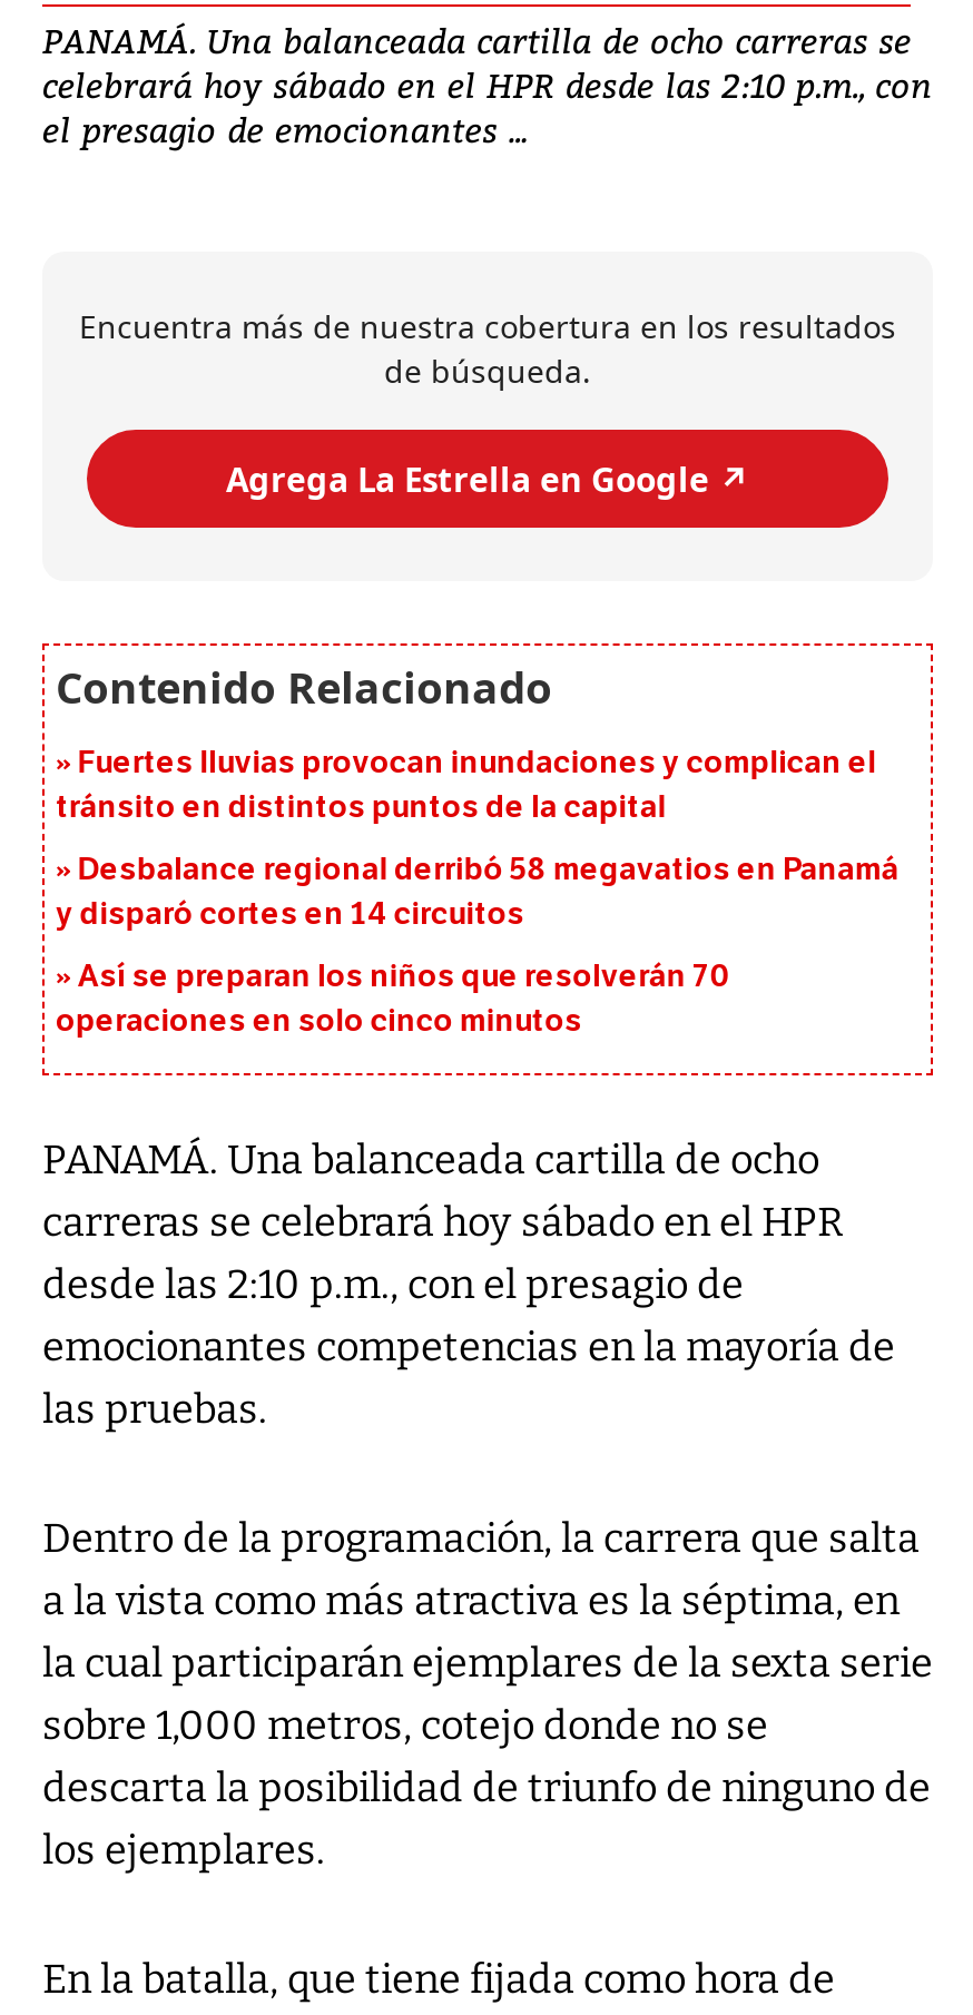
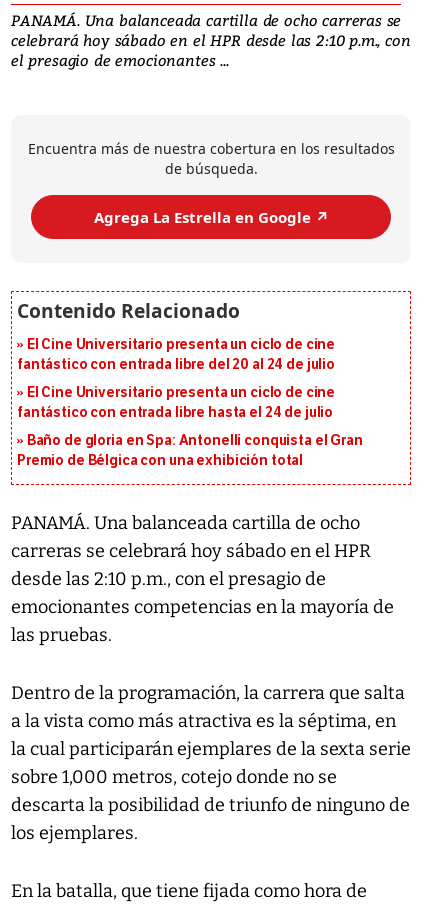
[56,745,876,827] Fuertes lluvias provocan inundaciones y complican el | tránsito en distintos puntos de la capital -> [17,336,335,373] El Cine Universitario presenta un ciclo de cine | fantástico con entrada libre del 20 al 24 de julio
[56,852,899,934] Desbalance regional derribó 58 megavatios en Panamá | y disparó cortes en 14 circuitos -> [17,384,335,421] El Cine Universitario presenta un ciclo de cine | fantástico con entrada libre hasta el 24 de julio
[56,959,730,1041] Así se preparan los niños que resolverán 70 | operaciones en solo cinco minutos -> [17,432,363,469] Baño de gloria en Spa: Antonelli conquista el Gran | Premio de Bélgica con una exhibición total

